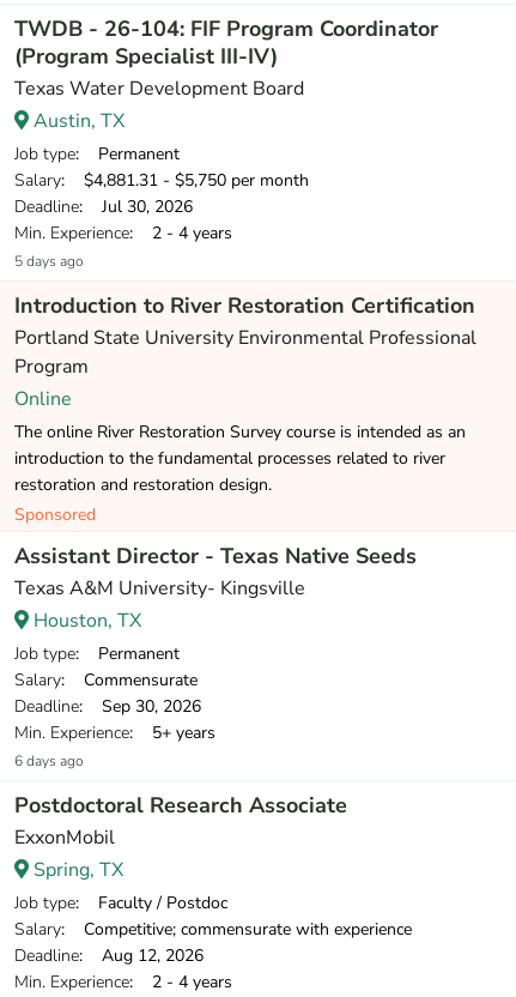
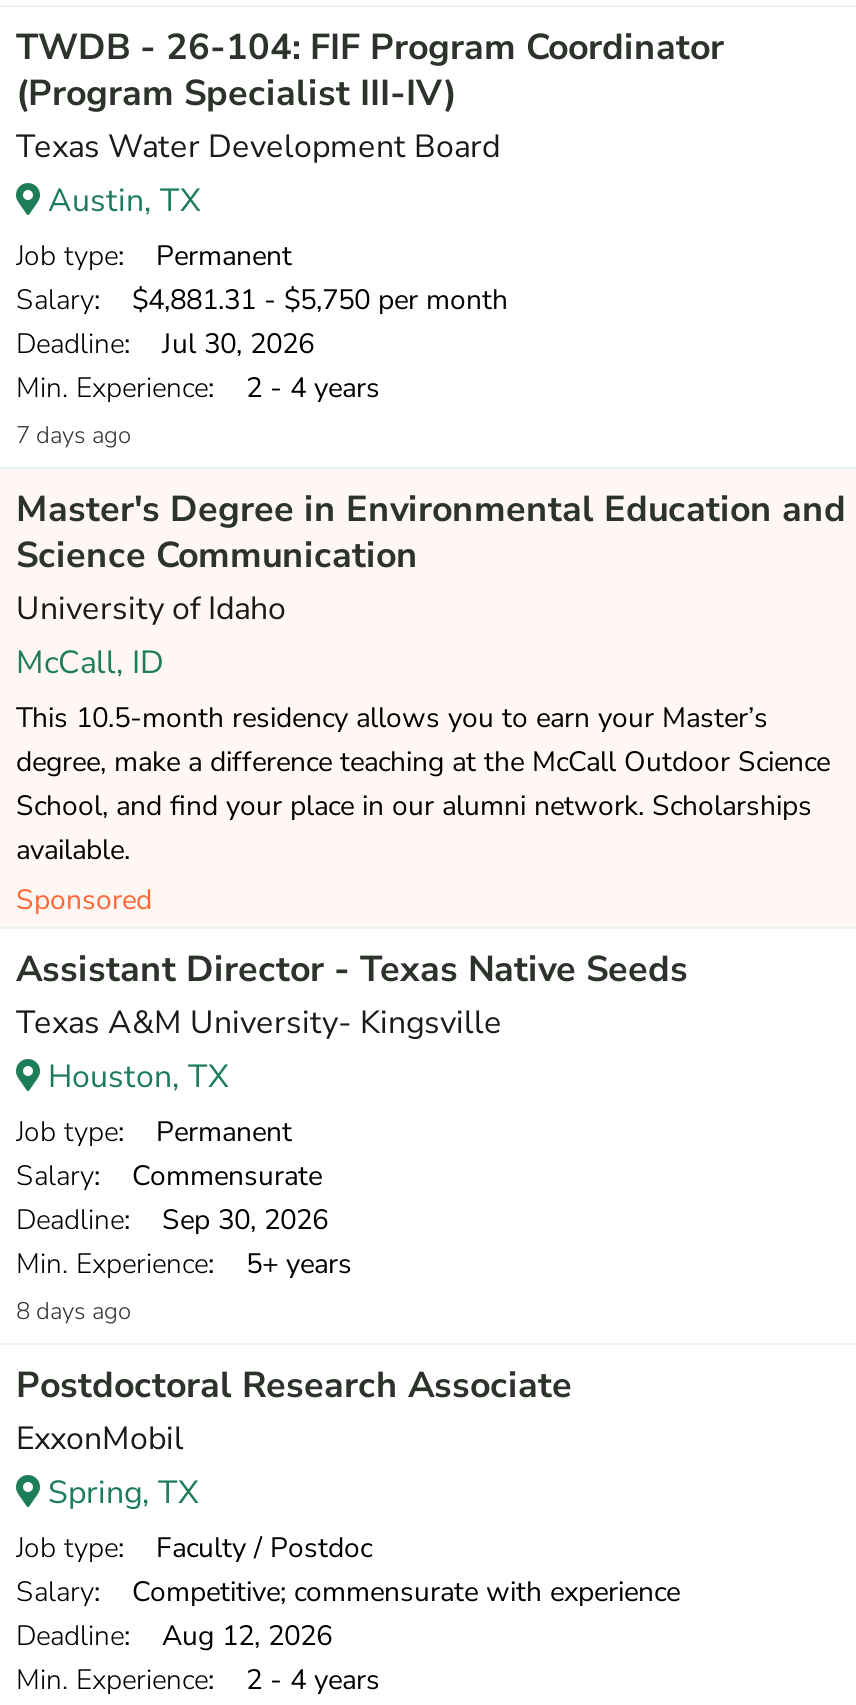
[14,252,84,271] 5 days ago -> [16,419,132,451] 7 days ago
[14,291,476,496] Introduction to River Restoration Certification | Portland State University Environmental Professional | Program | Online | The online River Restoration Survey course is intended as an | introduction to the fundamental processes related to river | restoration and restoration design. -> [16,485,846,869] Master's Degree in Environmental Education and | Science Communication | University of Idaho | McCall, ID | This 10.5-month residency allows you to earn your Master’s | degree, make a difference teaching at the McCall Outdoor Science | School, and find your place in our alumni network. Scholarships | available.
[14,751,84,771] 6 days ago -> [16,1295,132,1327] 8 days ago

